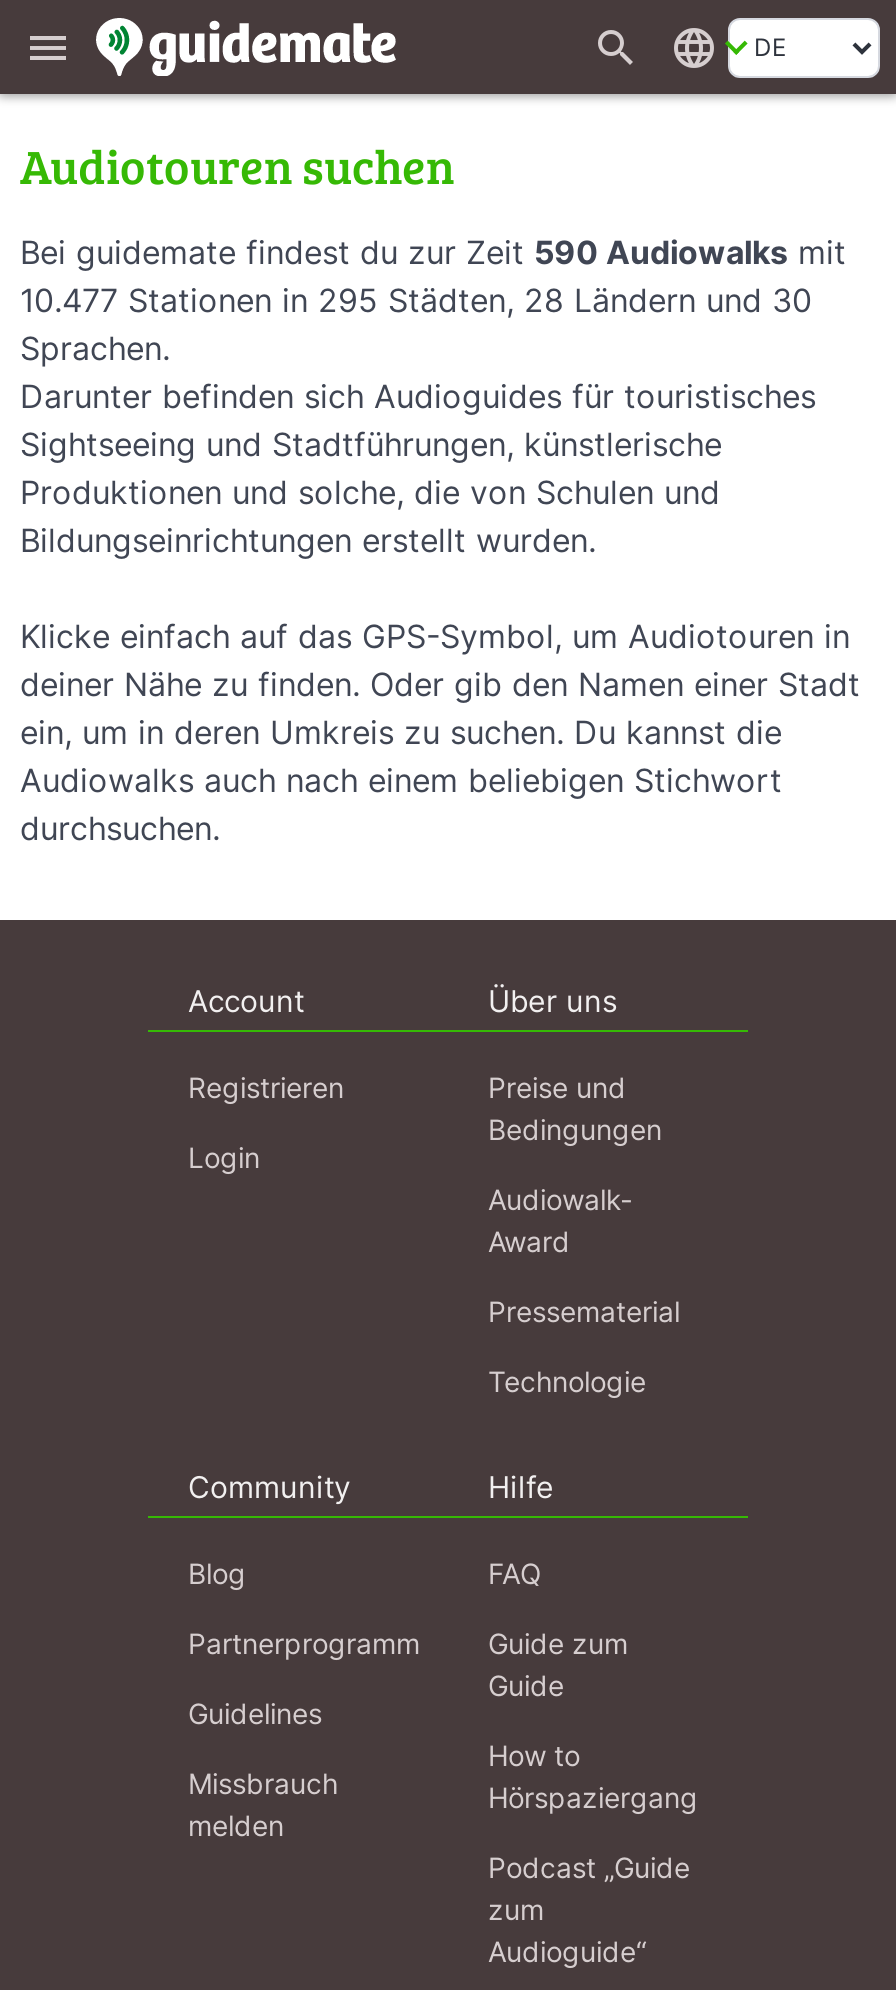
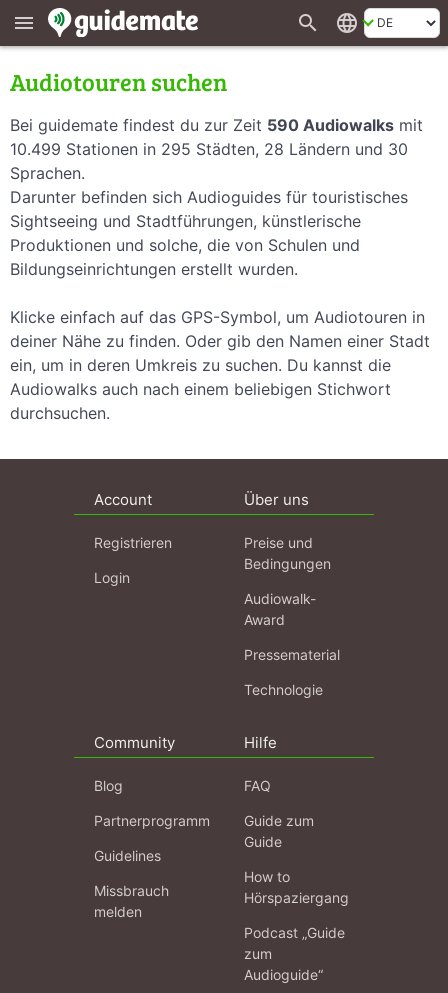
[20,280,812,320] 10.477 Stationen in 295 Städten, 28 Ländern und 30 -> [10,139,408,159] 10.499 Stationen in 295 Städten, 28 Ländern und 30

